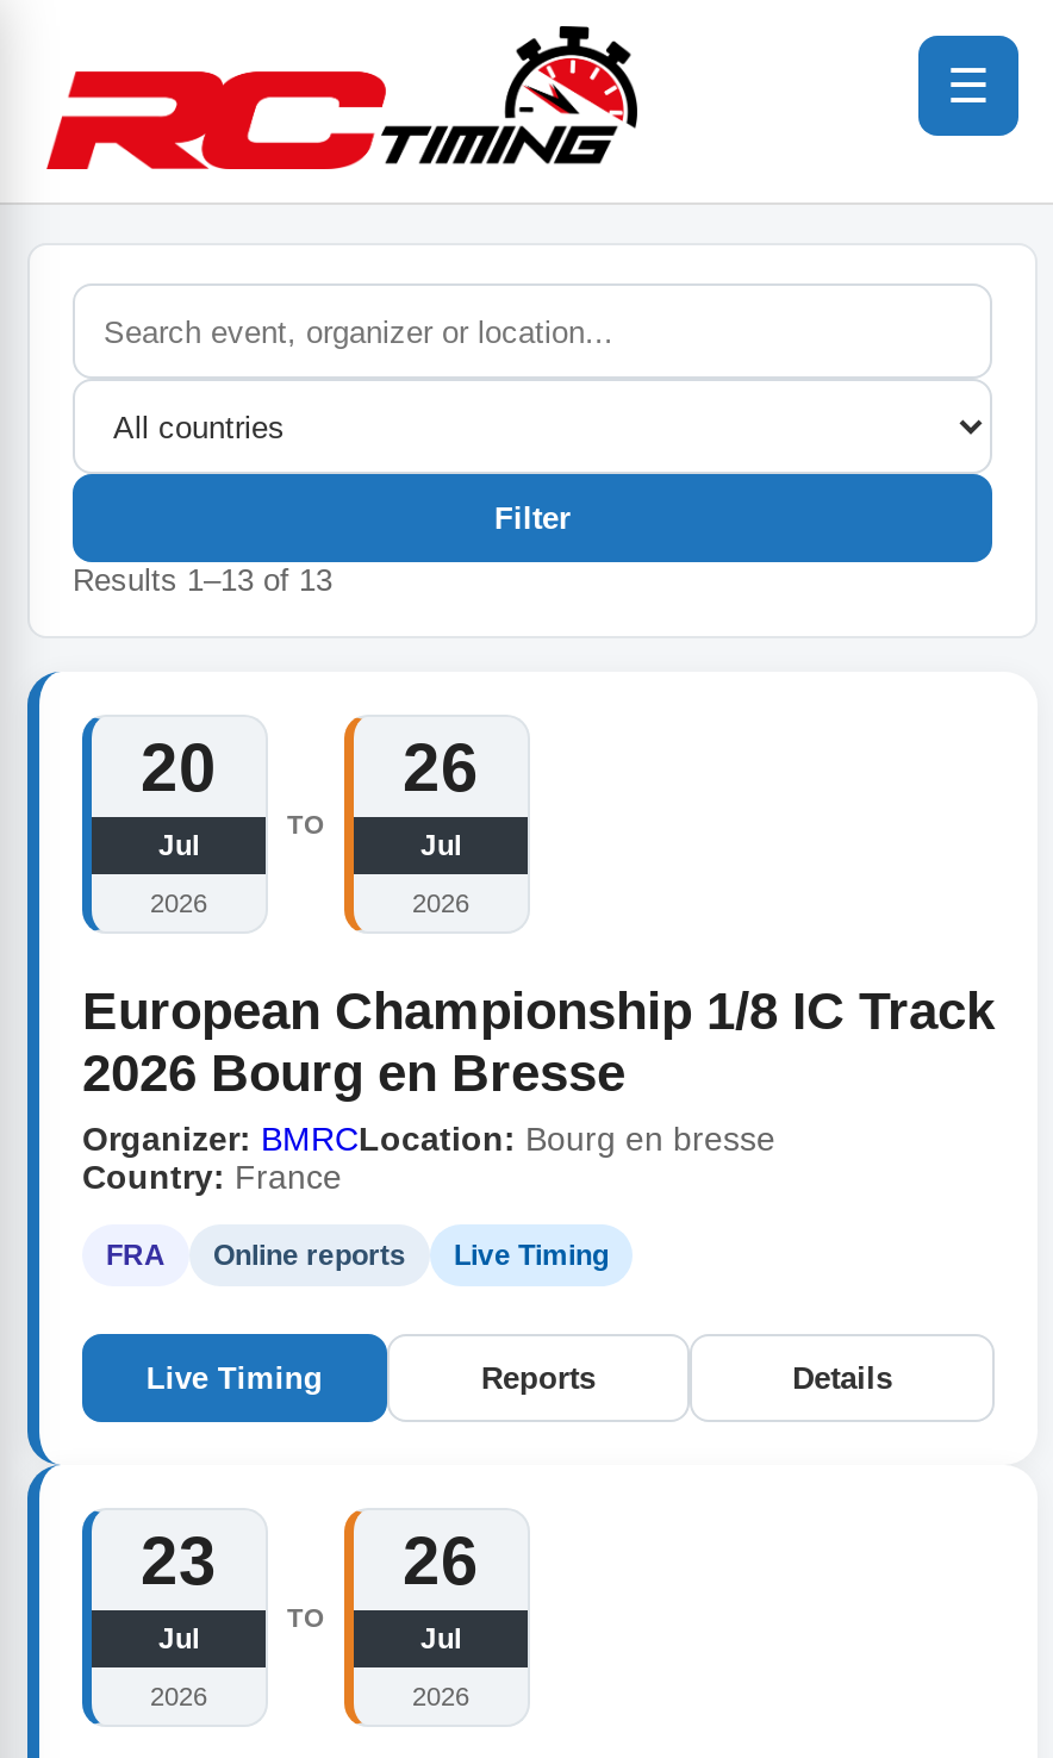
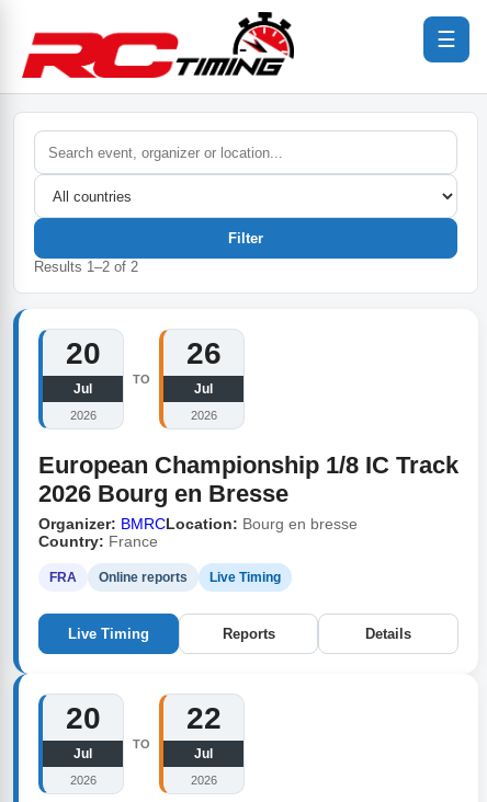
[73,562,332,598] Results1–13of13 -> [34,259,138,275] Results1–2of2
[141,1525,217,1598] 23 -> [65,701,100,735] 20
[403,1525,479,1598] 26 -> [186,701,221,735] 22

